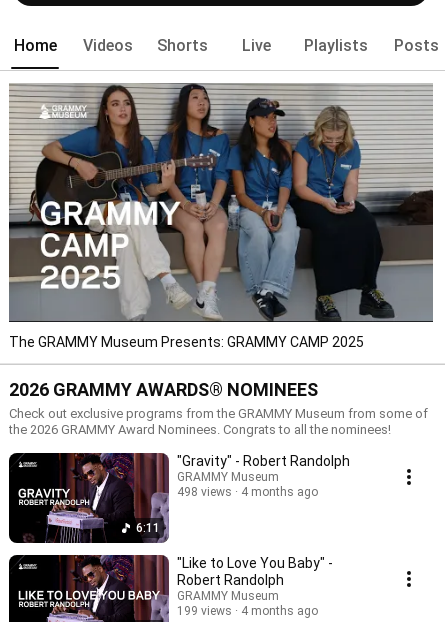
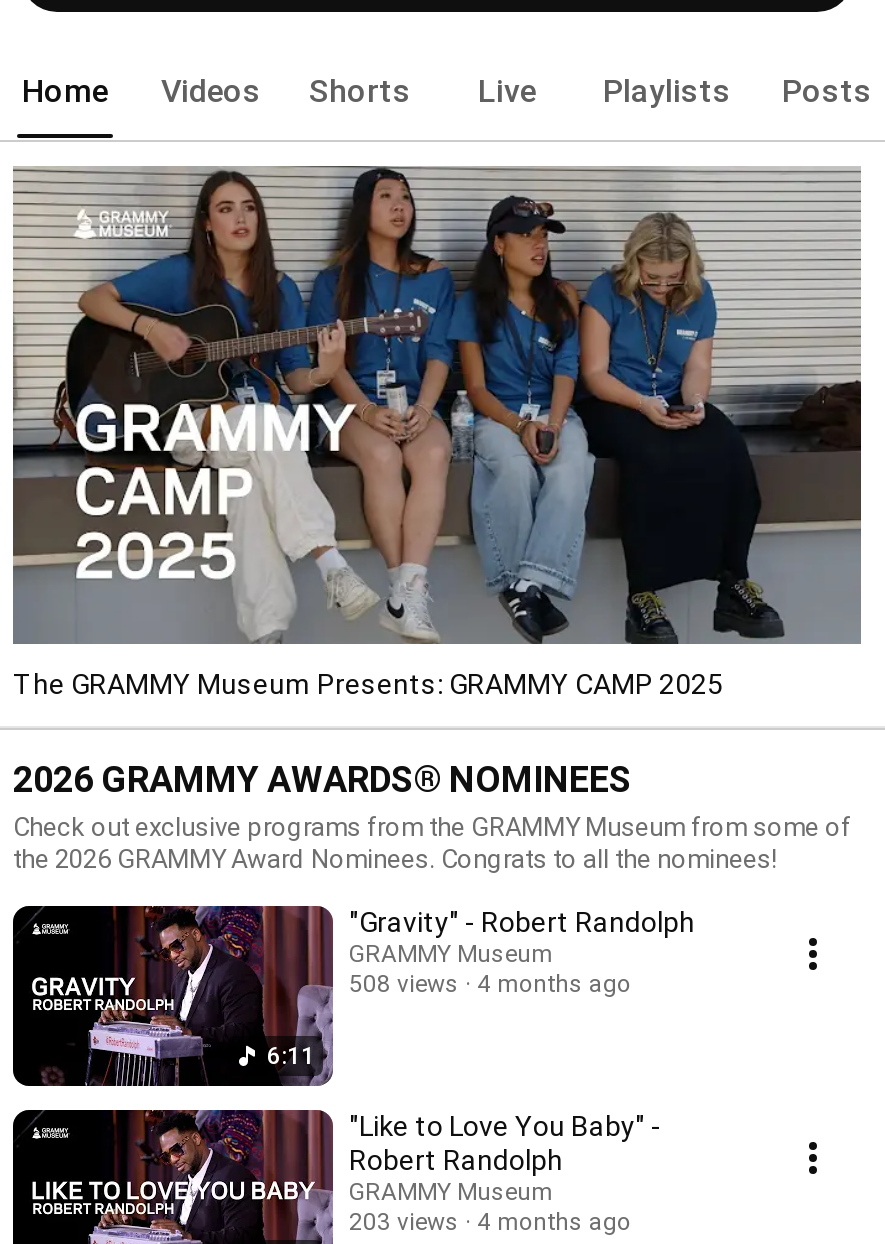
[177,484,318,498] 498 views 4 months ago -> [349,969,631,997] 508 views 4 months ago
[177,603,318,617] 199 views 4 months ago -> [349,1207,631,1235] 203 views 4 months ago

